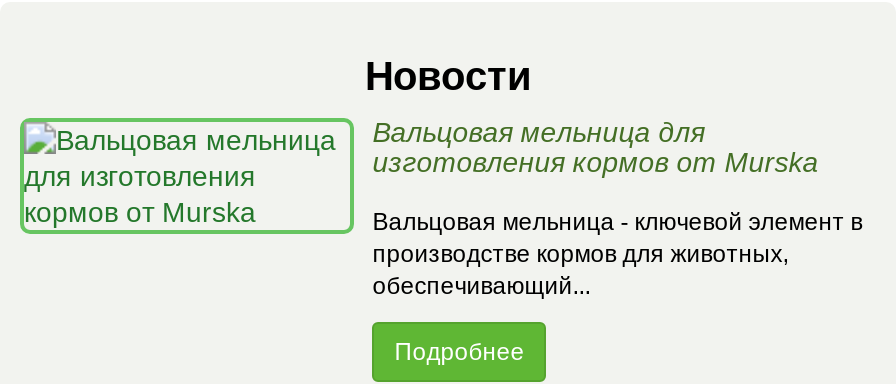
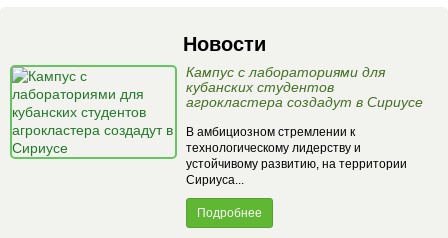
[20,116,818,240] [image] | Вальцовая мельница для | изготовления кормов от Murska -> [9,64,423,160] [image] | Кампус с лабораториями для | кубанских студентов | агрокластера создадут в Сириусе
[372,208,862,300] Вальцовая мельница - ключевой элемент в | производстве кормов для животных, | обеспечивающий... -> [186,125,407,187] В амбициозном стремлении к | технологическому лидерству и | устойчивому развитию, на территории | Сириуса...

